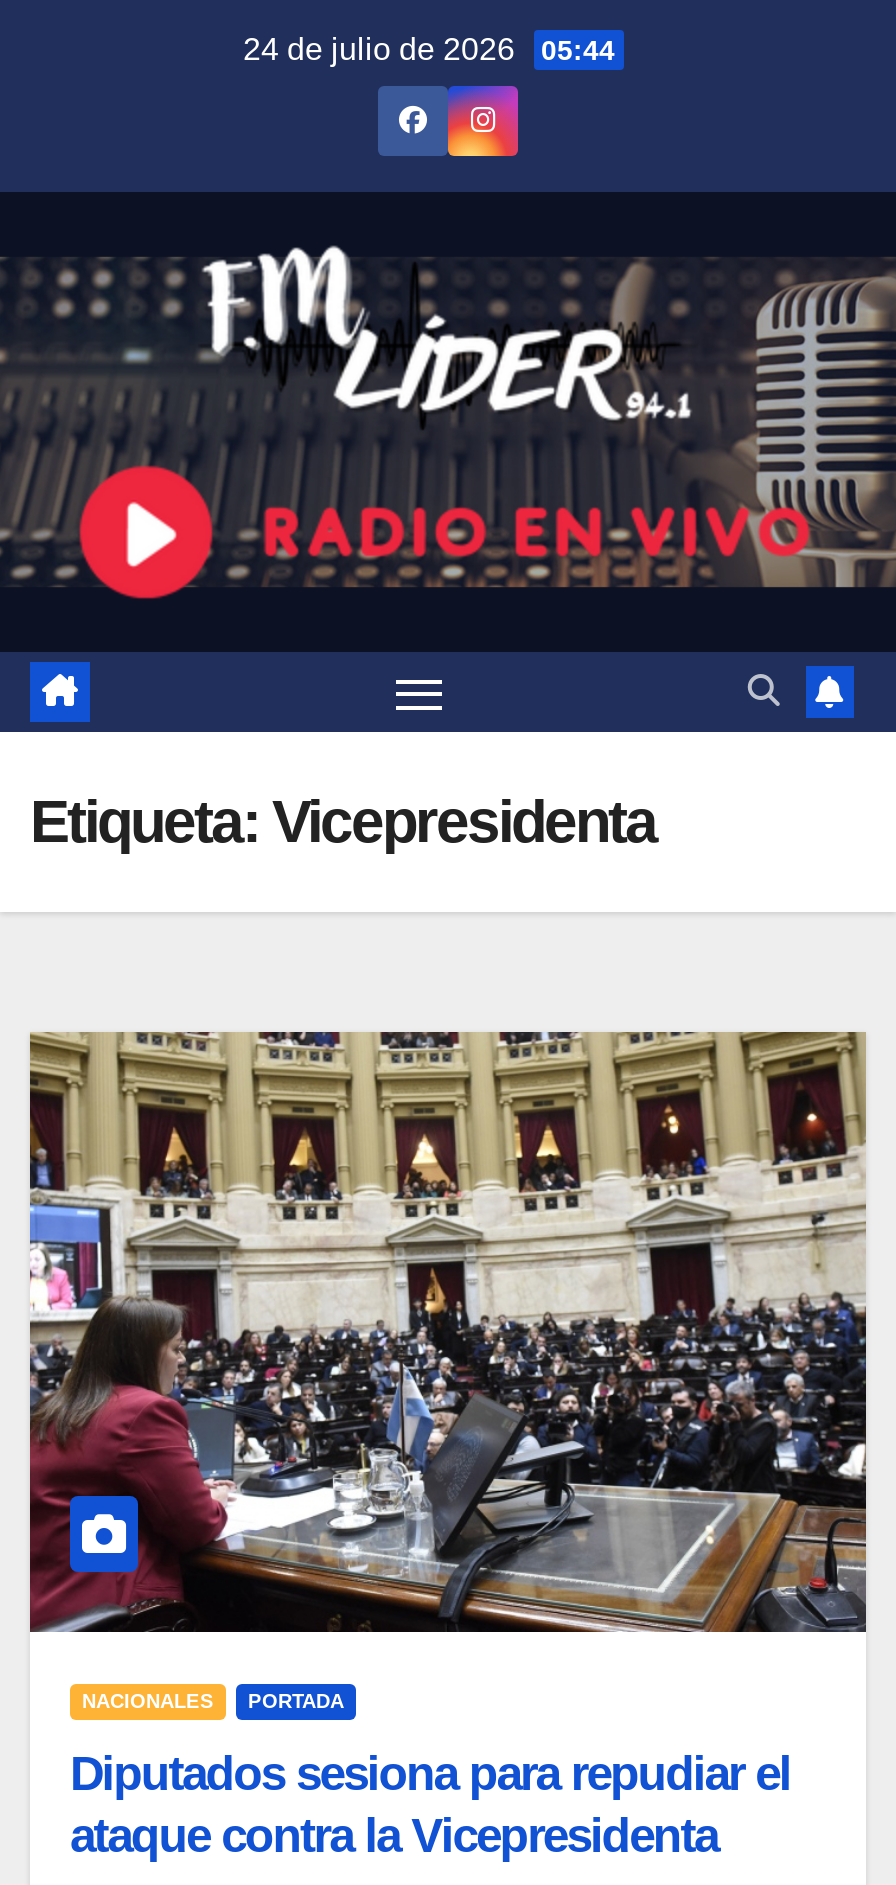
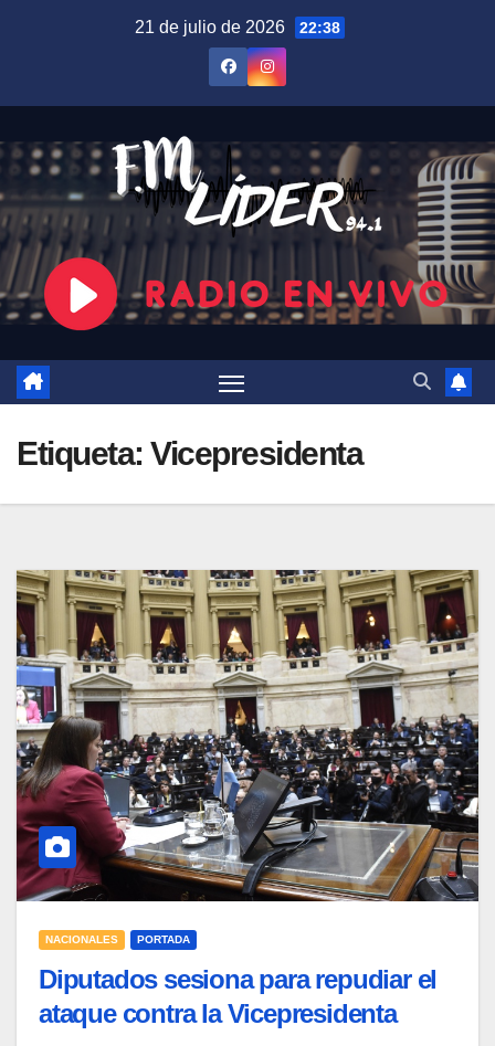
[243,32,615,66] 24 de julio de 2026 05:44 -> [134,18,340,36] 21 de julio de 2026 22:38

